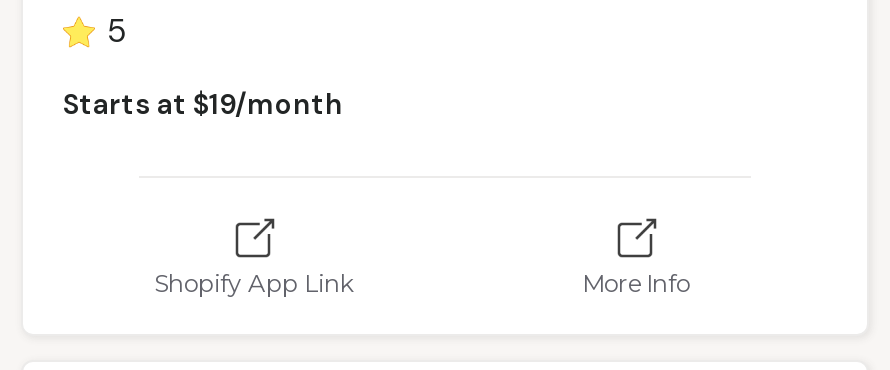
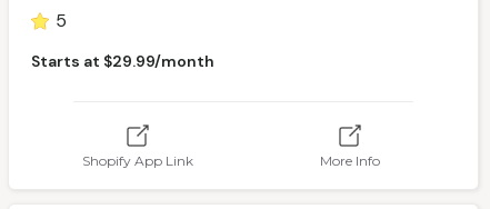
[63,87,343,123] Starts at $19/month -> [31,51,214,71] Starts at $29.99/month

